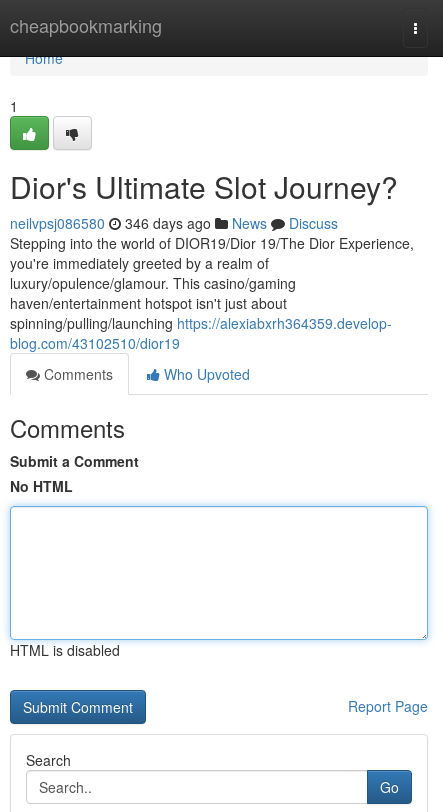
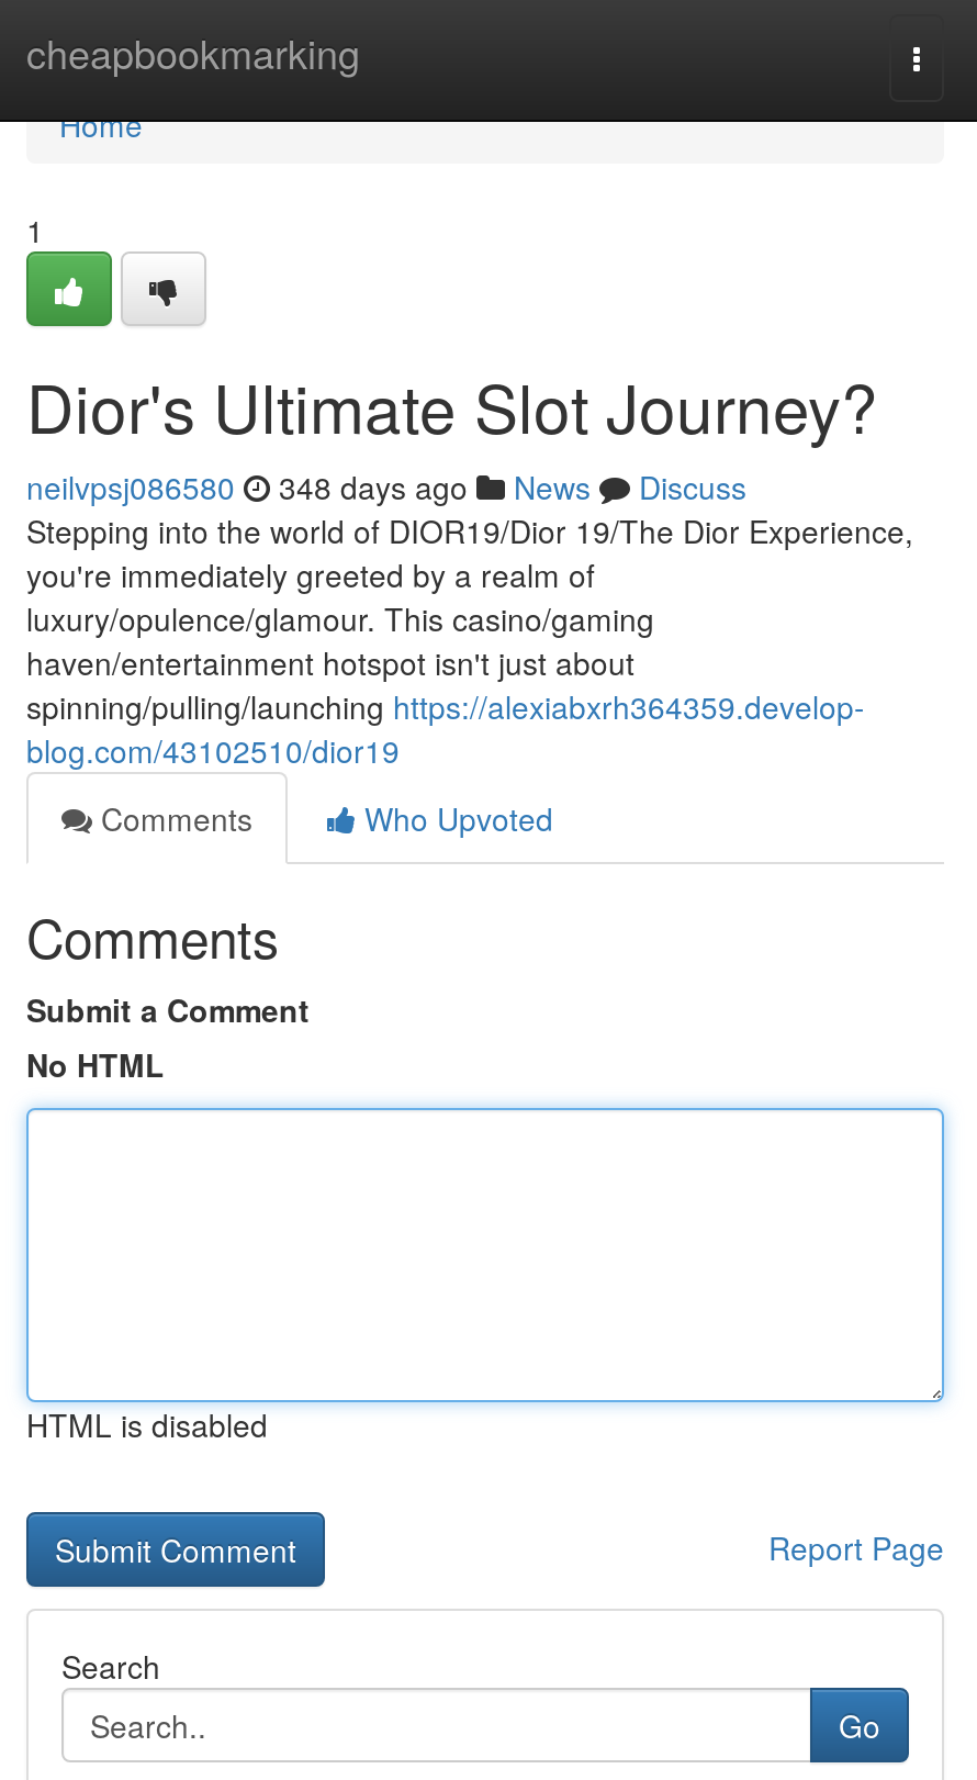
[10,213,338,233] neilvpsj086580 346 days ago News Discuss -> [26,464,746,508] neilvpsj086580 348 days ago News Discuss

